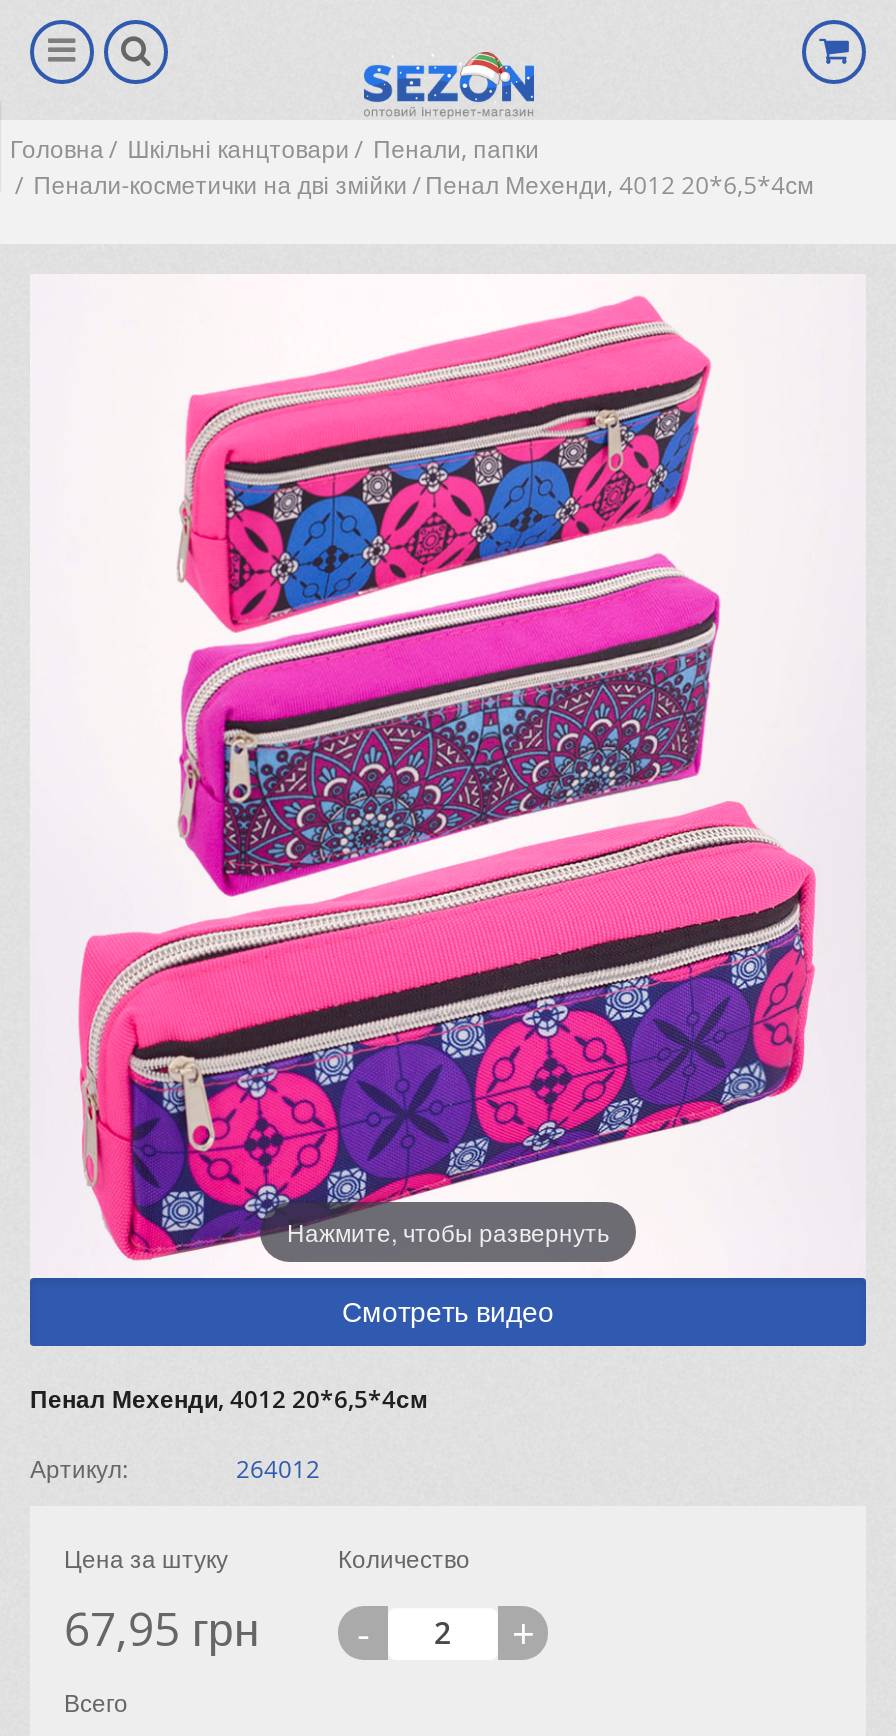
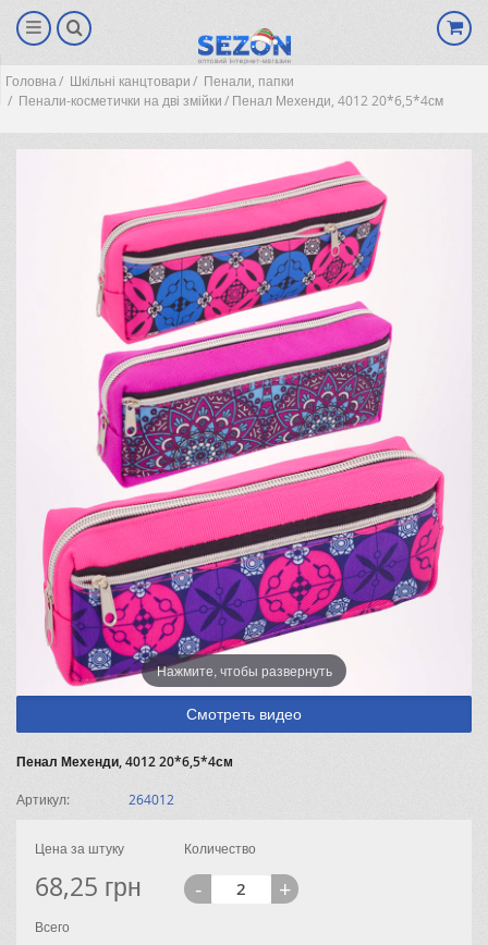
[64,1598,260,1660] 67,95 грн -> [35,870,142,904] 68,25 грн

